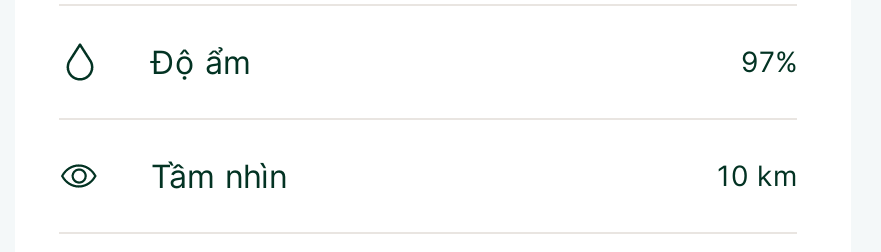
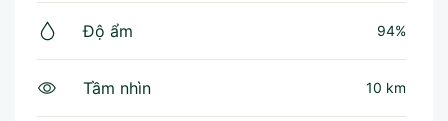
[741,44,797,78] 97% -> [377,22,406,39] 94%

